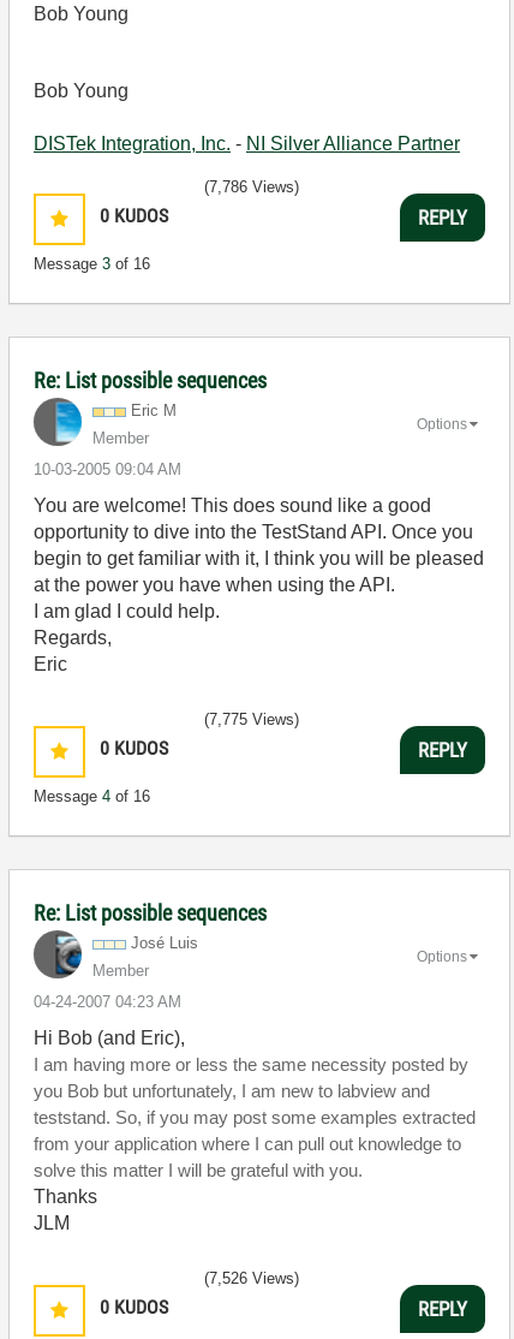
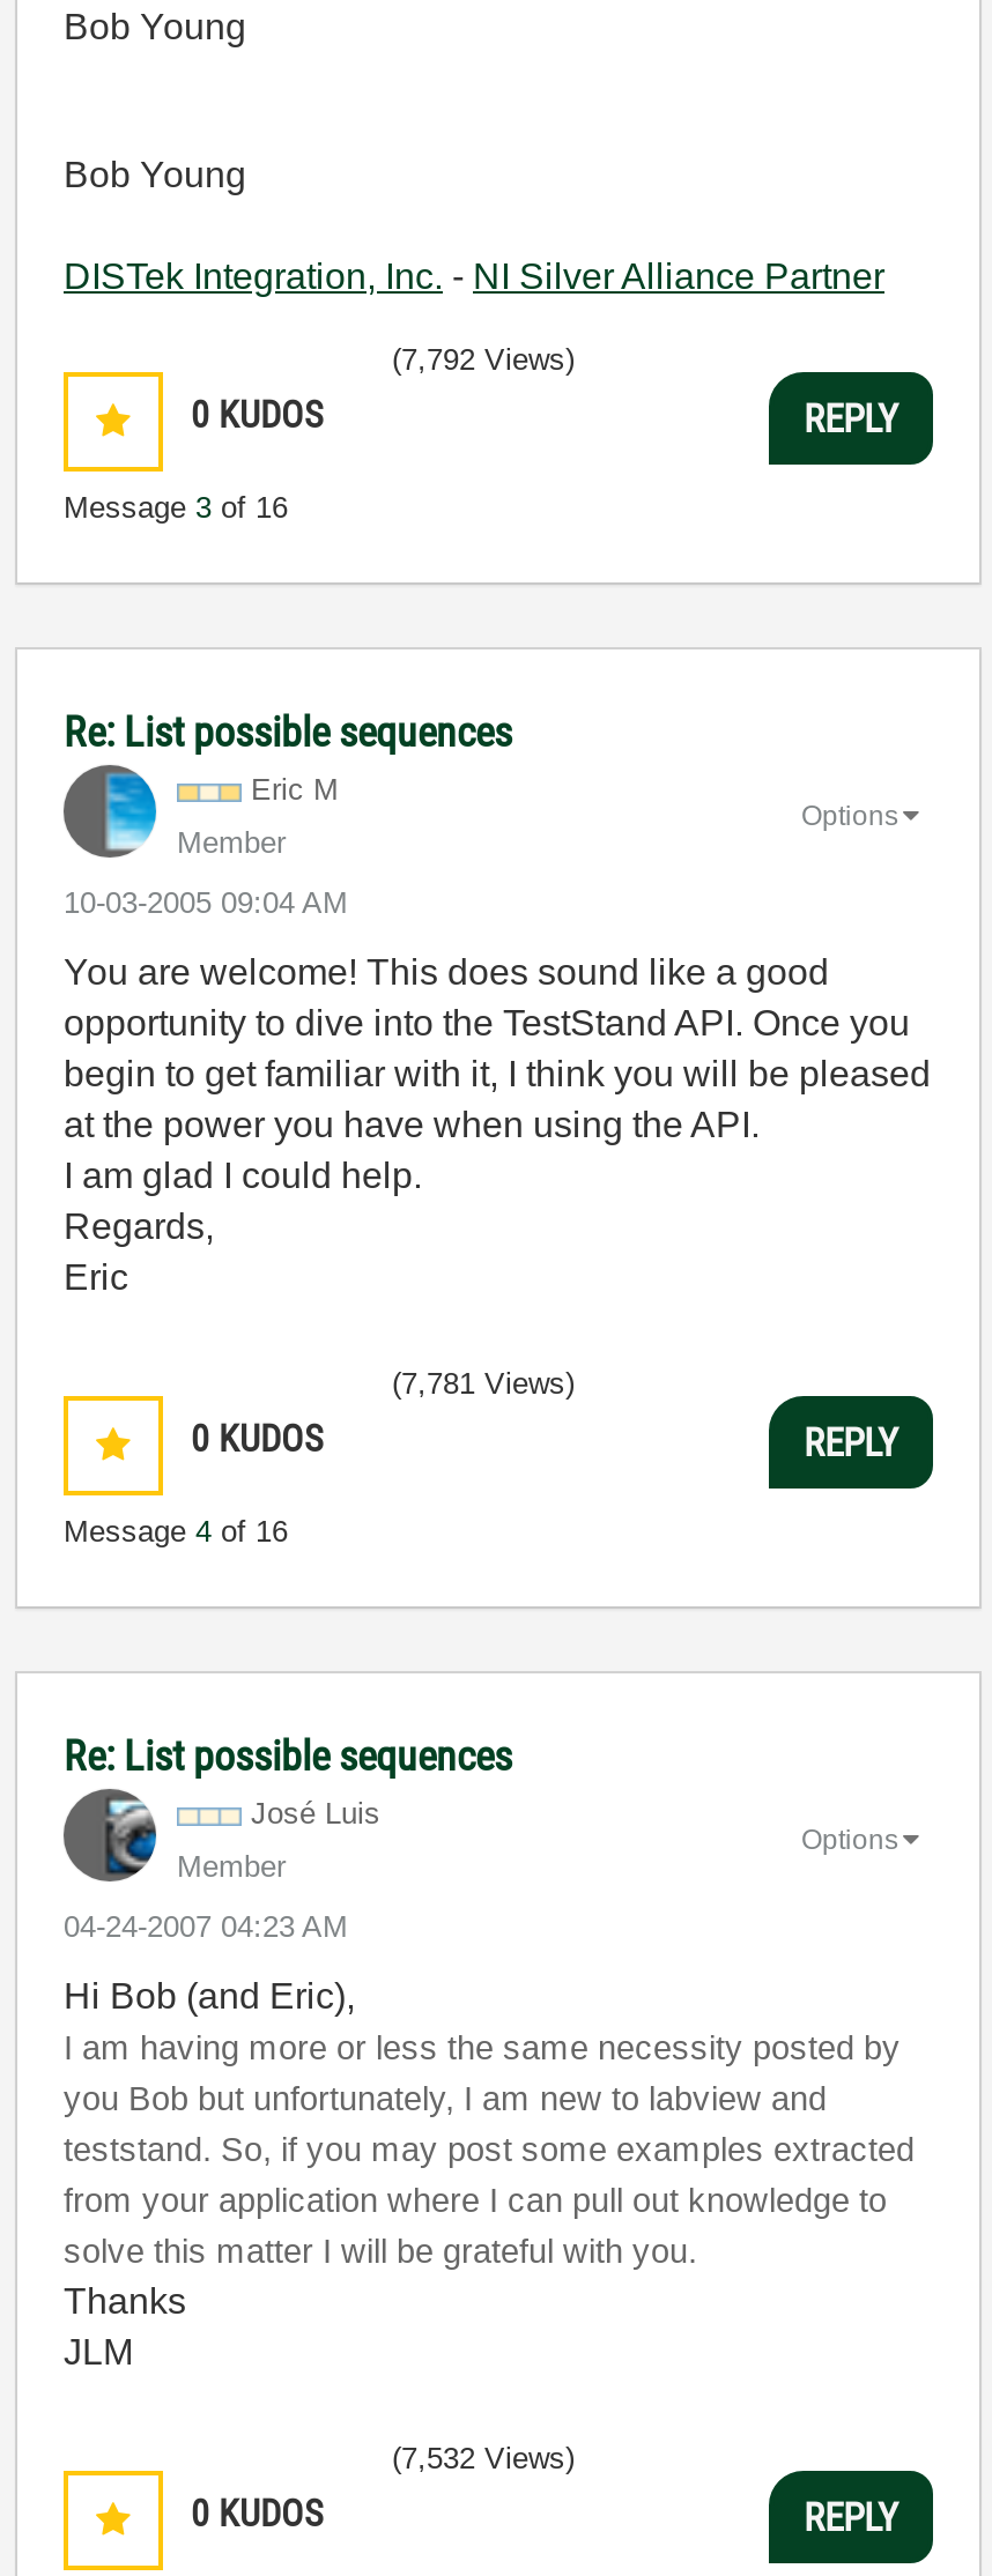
[204,178,299,196] (7,786 Views) -> [392,342,575,377] (7,792 Views)
[204,710,299,728] (7,775 Views) -> [392,1366,575,1401] (7,781 Views)
[204,1269,299,1287] (7,526 Views) -> [392,2441,575,2475] (7,532 Views)

